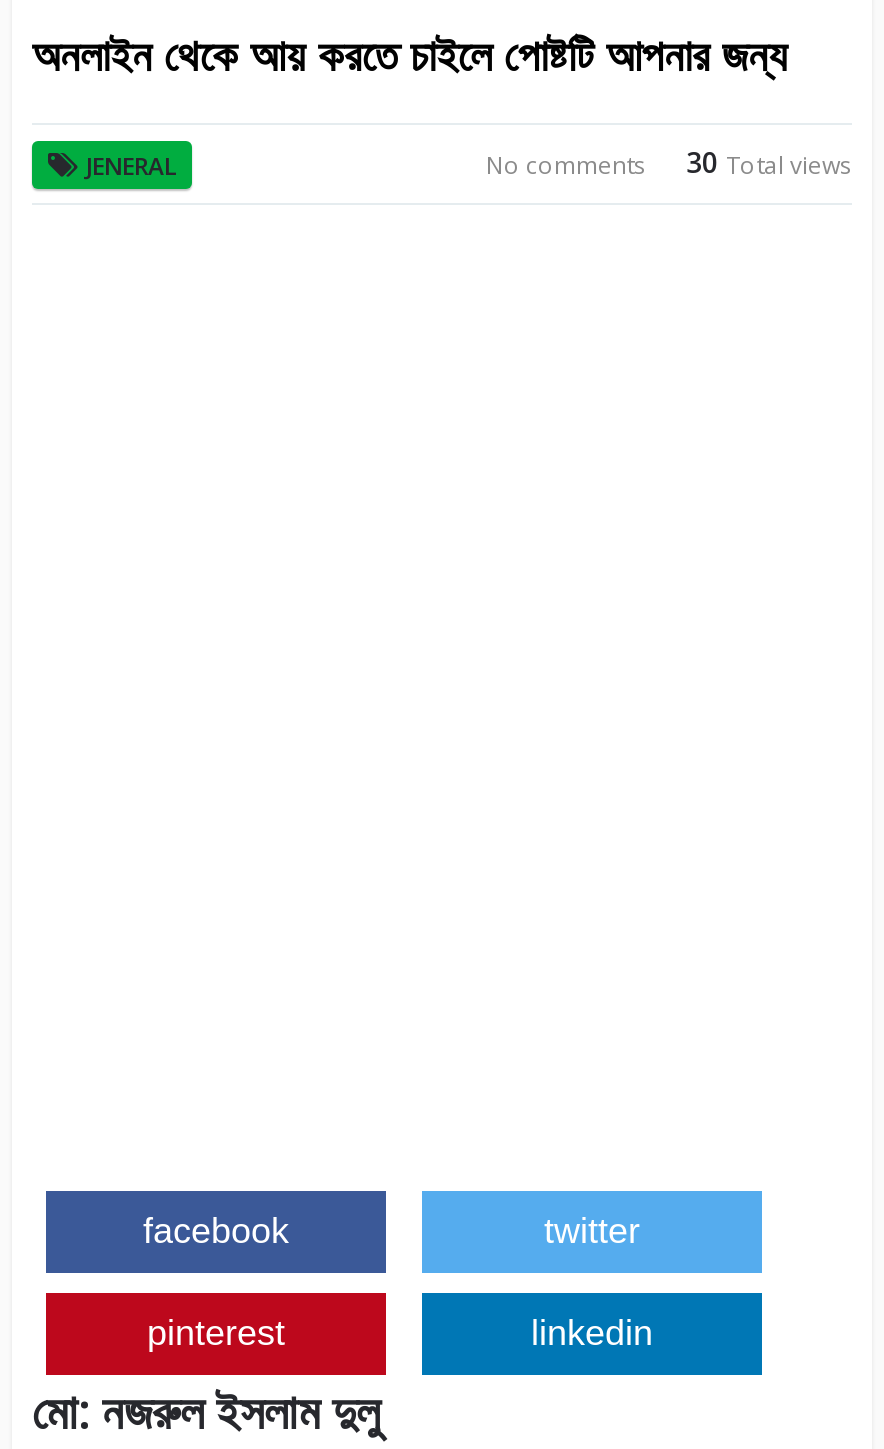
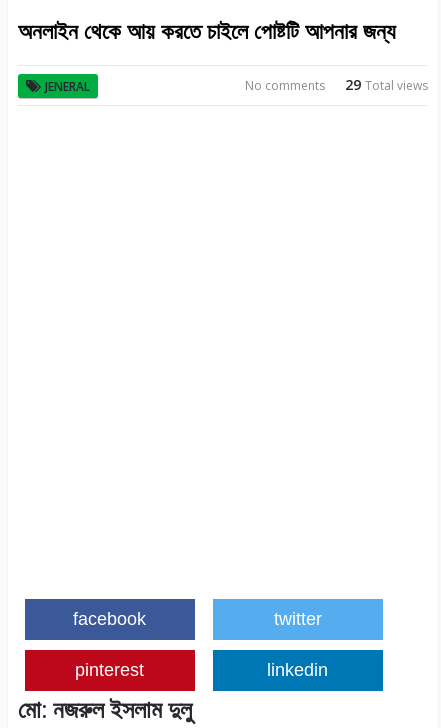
[486,143,852,181] No comments 30 Total views -> [245,75,428,94] No comments 29 Total views

